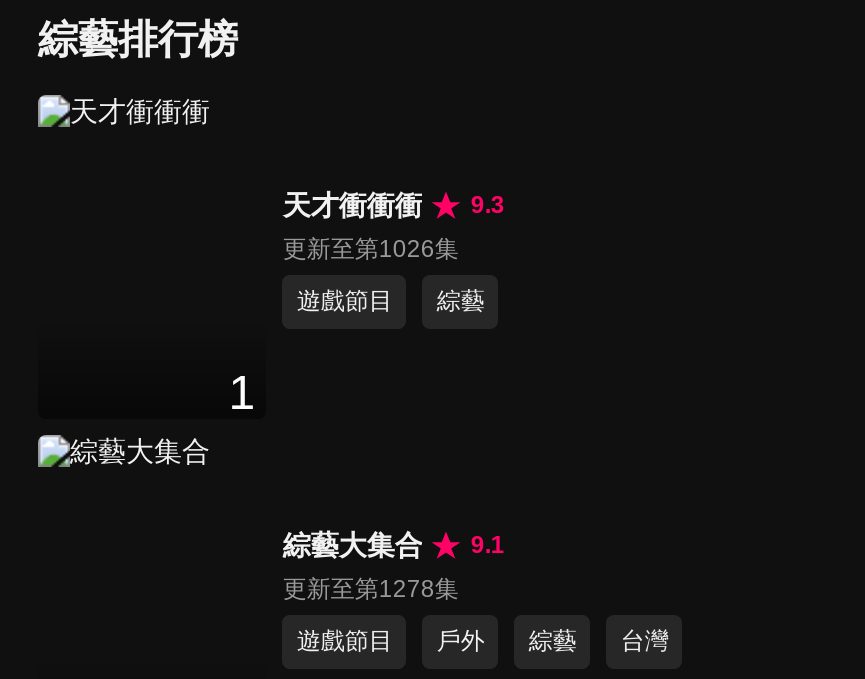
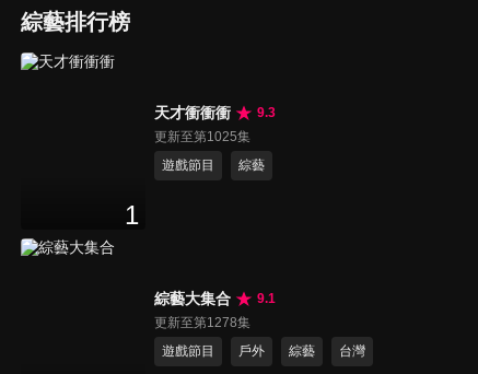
[283,235,459,263] 更新至第1026集 -> [155,129,251,145] 更新至第1025集

